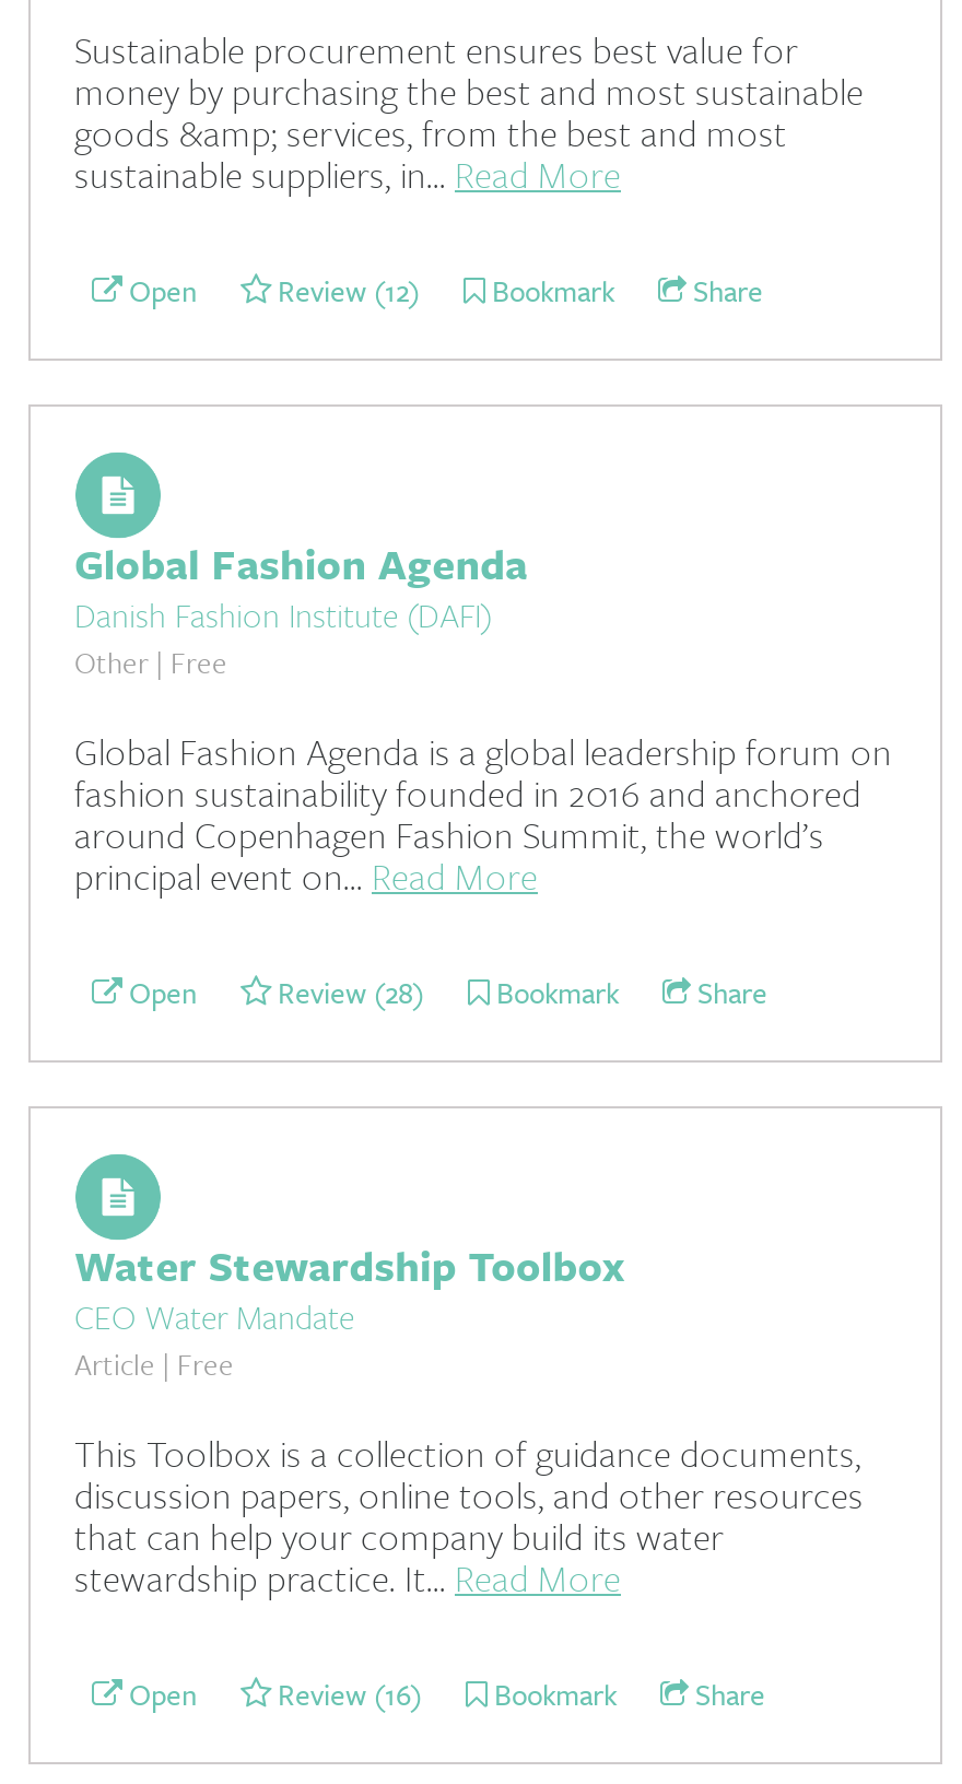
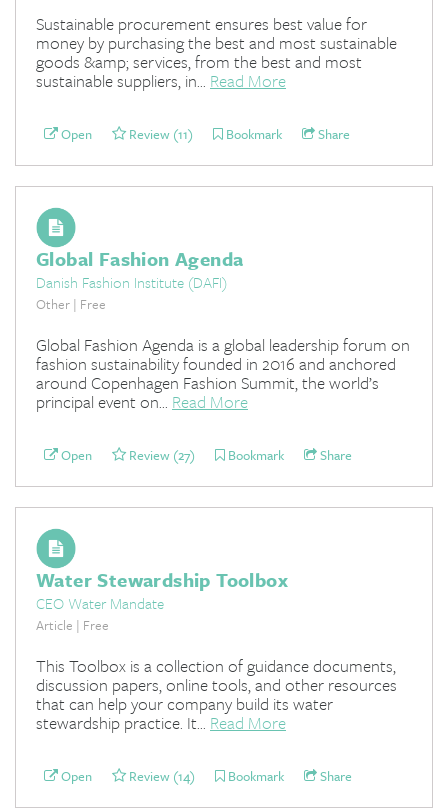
[122,270,763,314] Open Review (12) Bookmark Share -> [58,124,350,144] Open Review (11) Bookmark Share
[122,970,767,1014] Open Review (28) Bookmark Share -> [58,445,352,465] Open Review (27) Bookmark Share
[122,1671,765,1715] Open Review (16) Bookmark Share -> [58,765,352,785] Open Review (14) Bookmark Share

